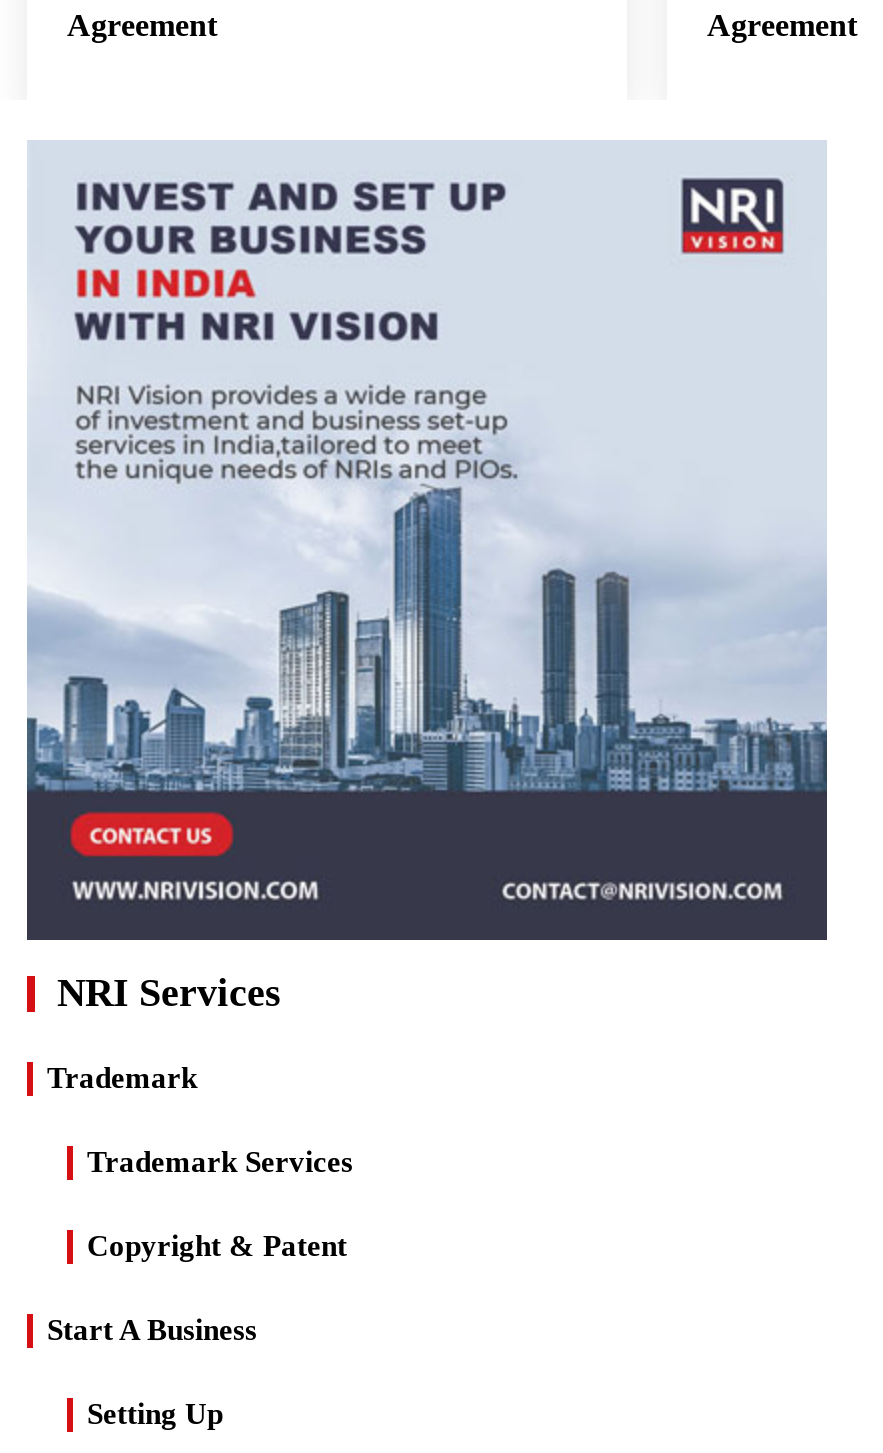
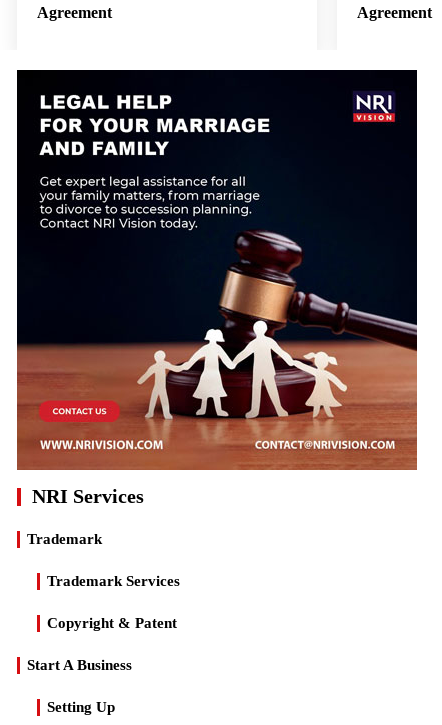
[25,140,829,942] [image] -> [16,69,418,471] [image]

